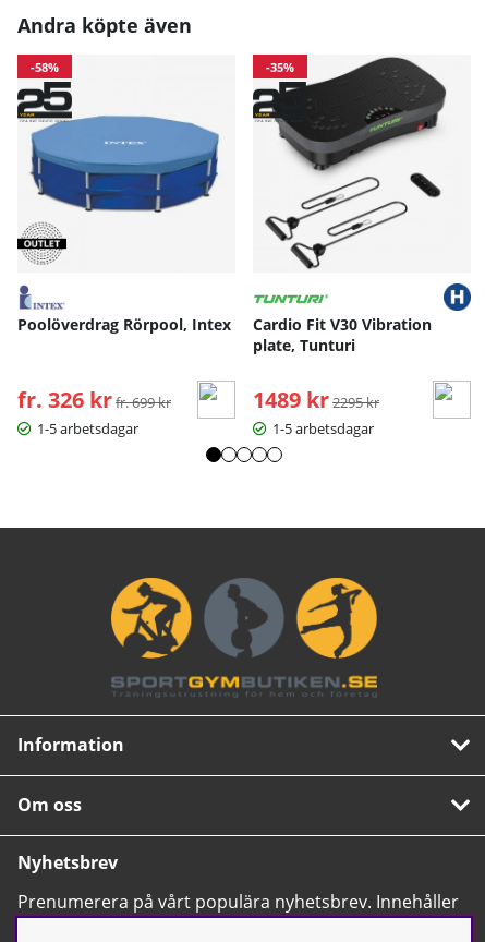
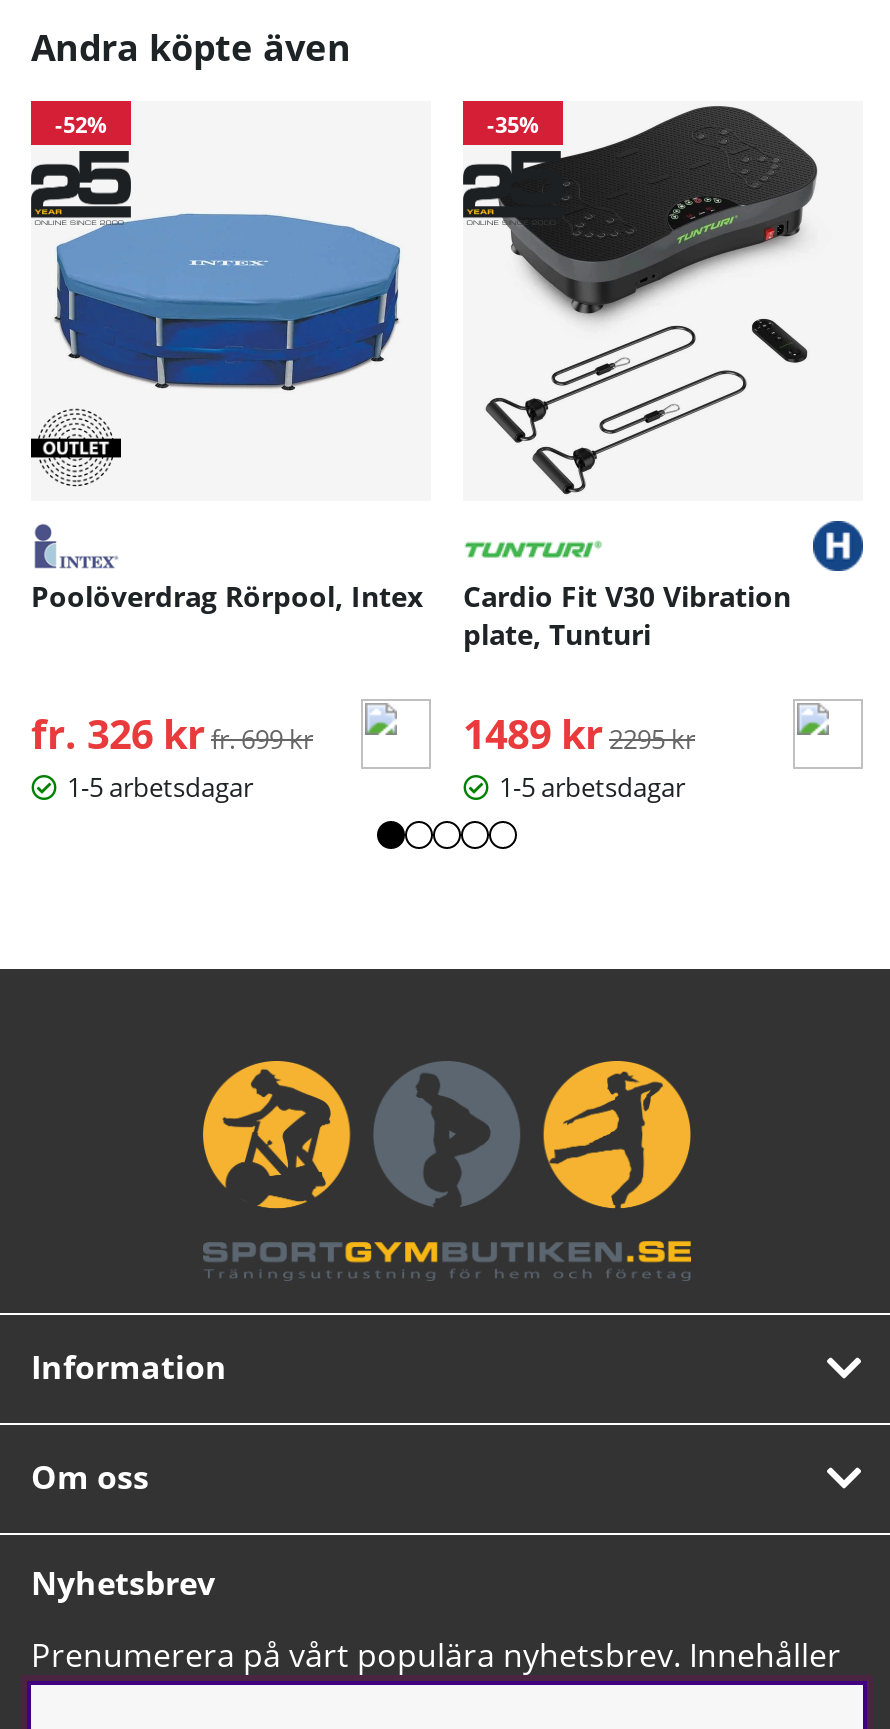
[31,59,59,76] -58% -> [55,110,107,140] -52%

